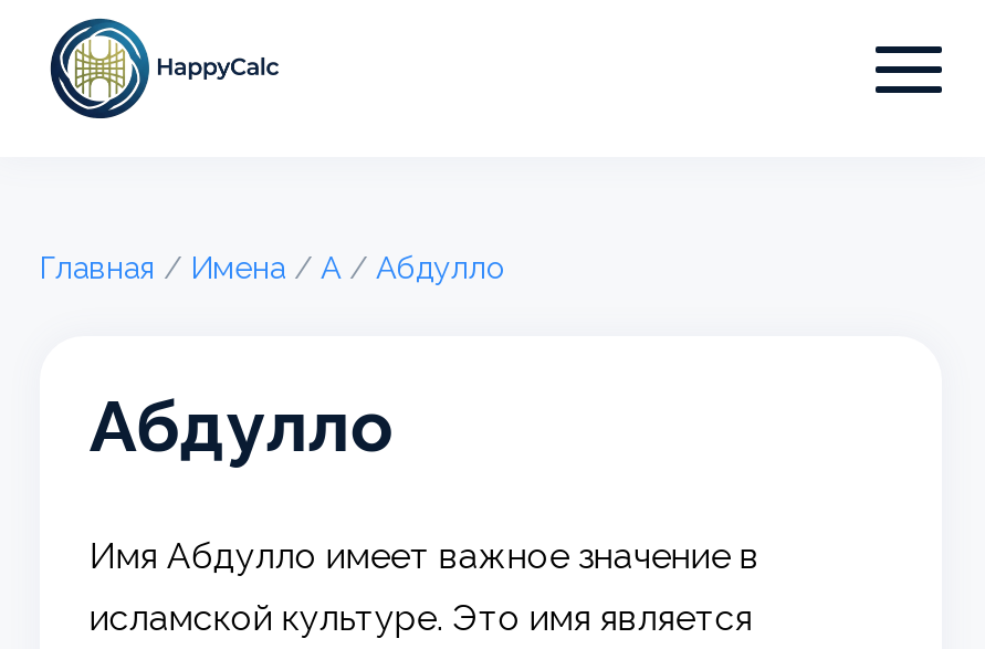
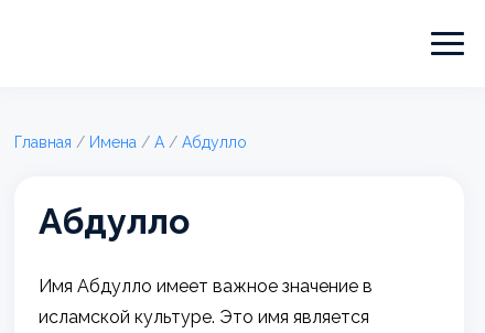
[49,15,281,122] [image] -> none

